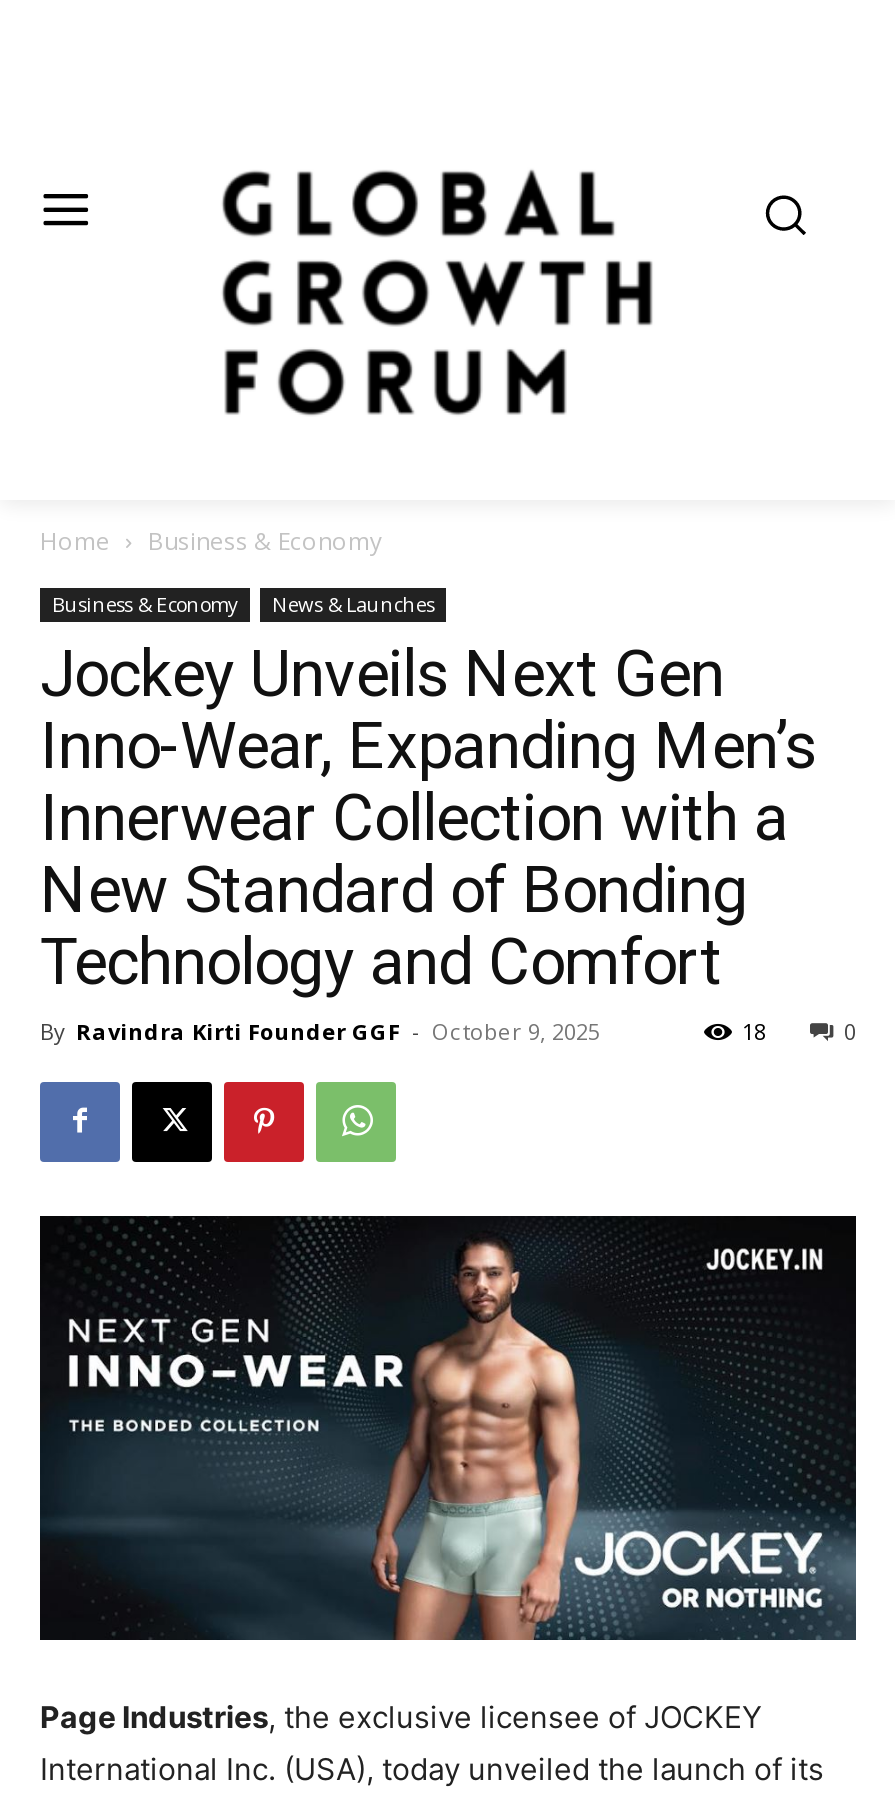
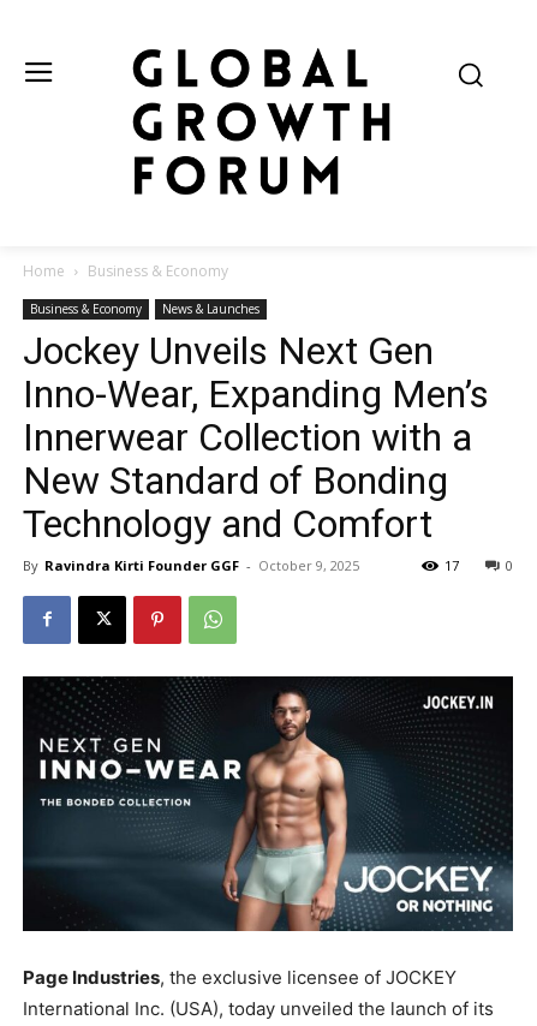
[742,1015,766,1045] 18 -> [444,556,459,574] 17

